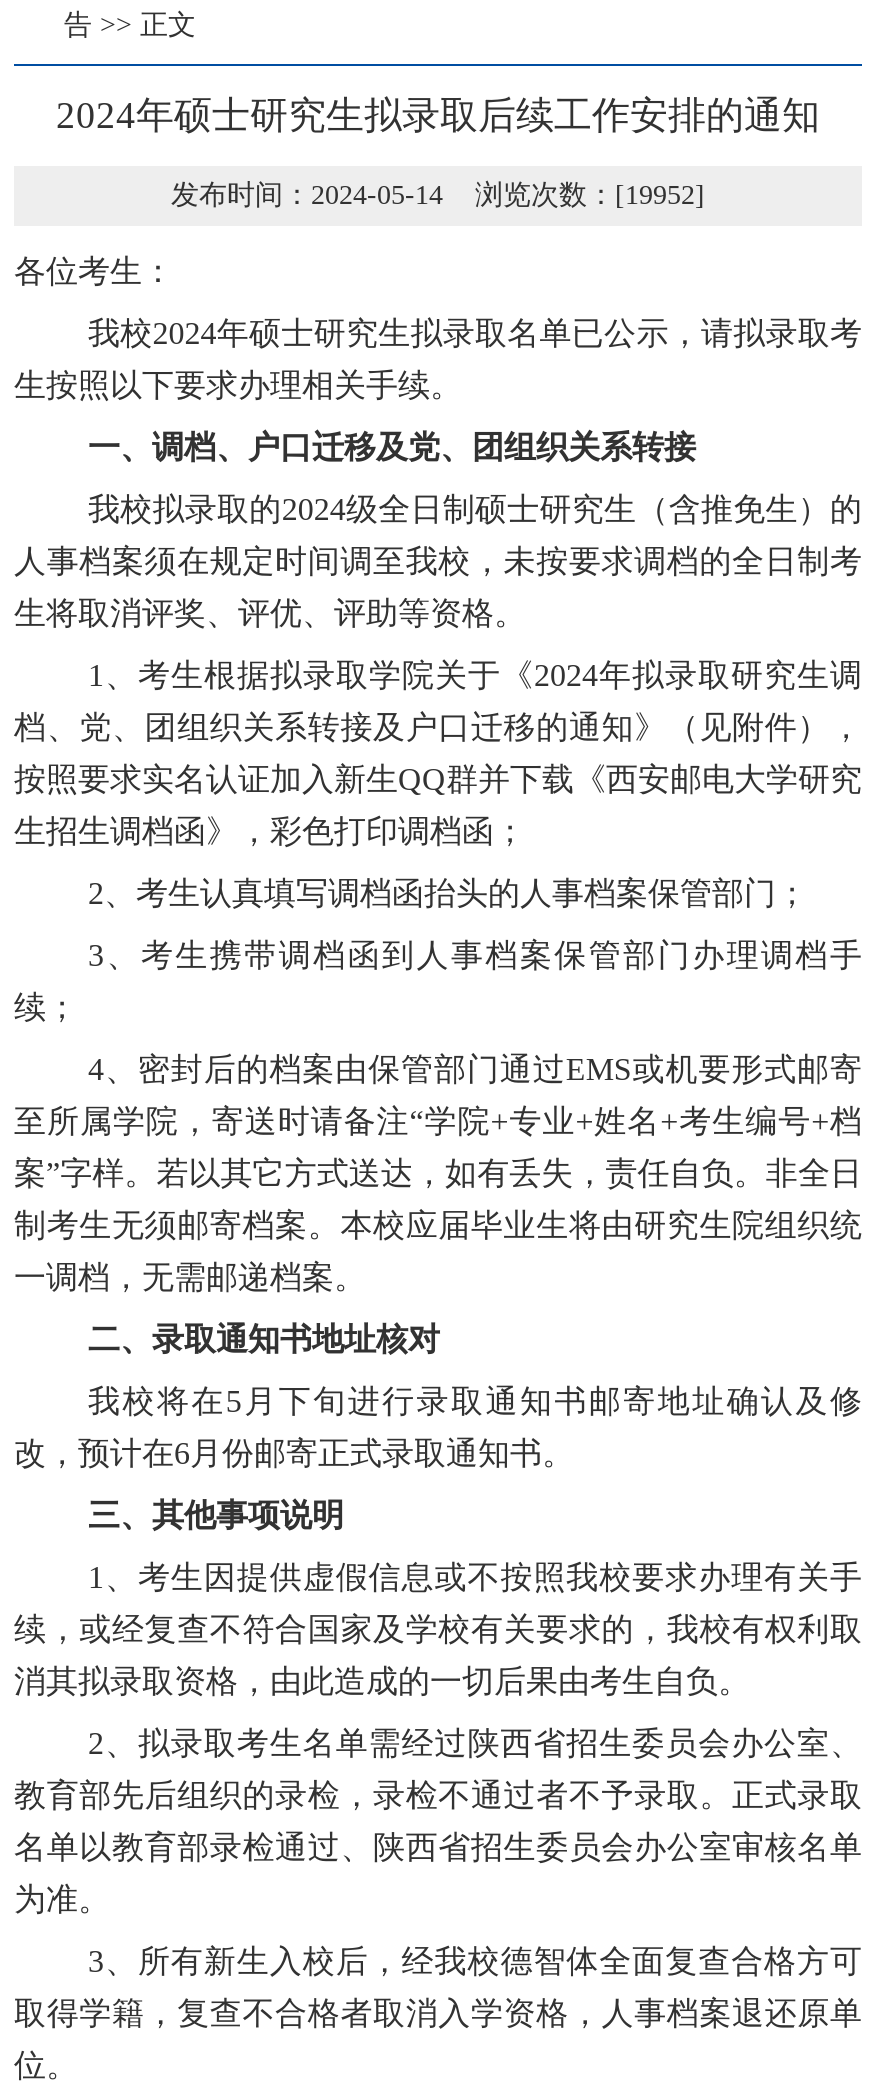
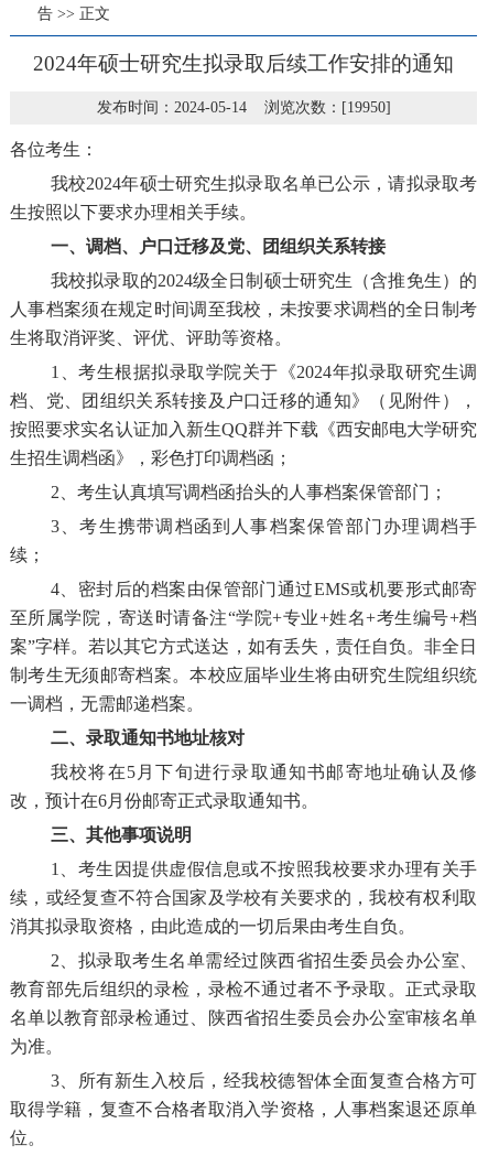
[171,180,705,210] 发布时间：2024-05-14 浏览次数：[19952] -> [96,99,391,116] 发布时间：2024-05-14 浏览次数：[19950]

